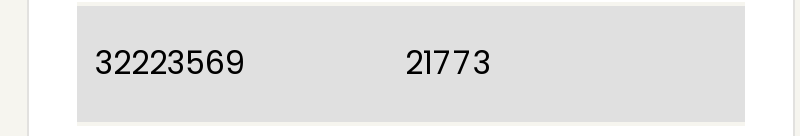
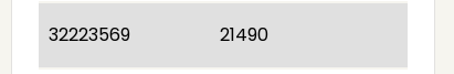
[405,40,491,86] 21773 -> [220,22,268,47] 21490

